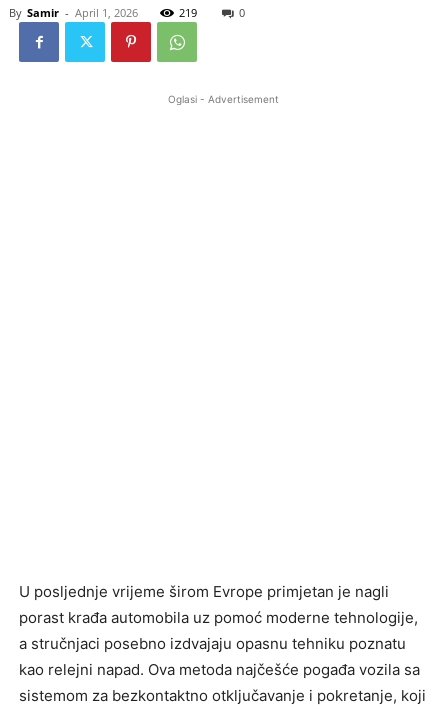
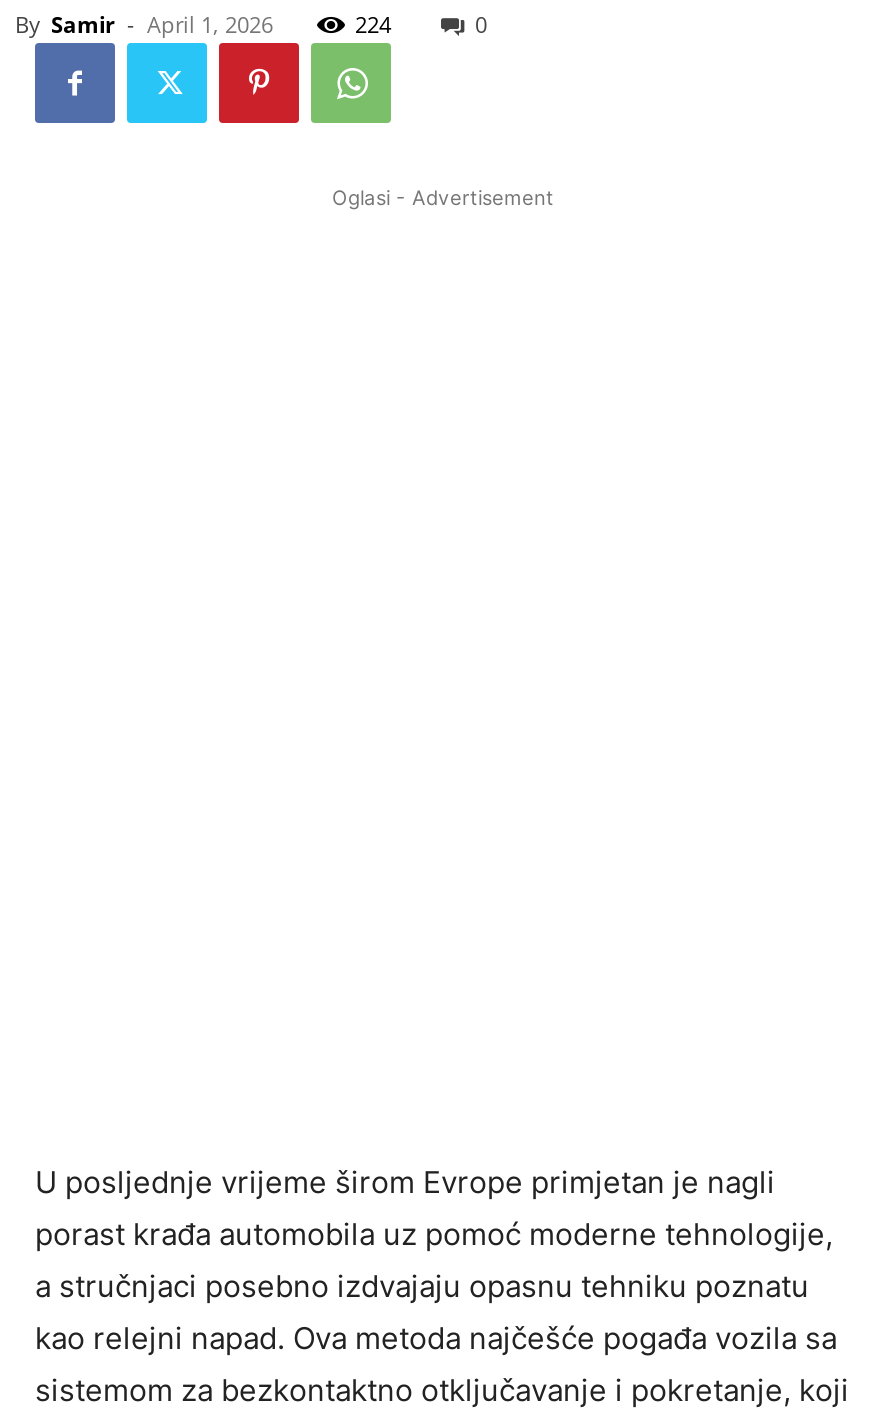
[179,5,197,20] 219 -> [355,9,391,39] 224

